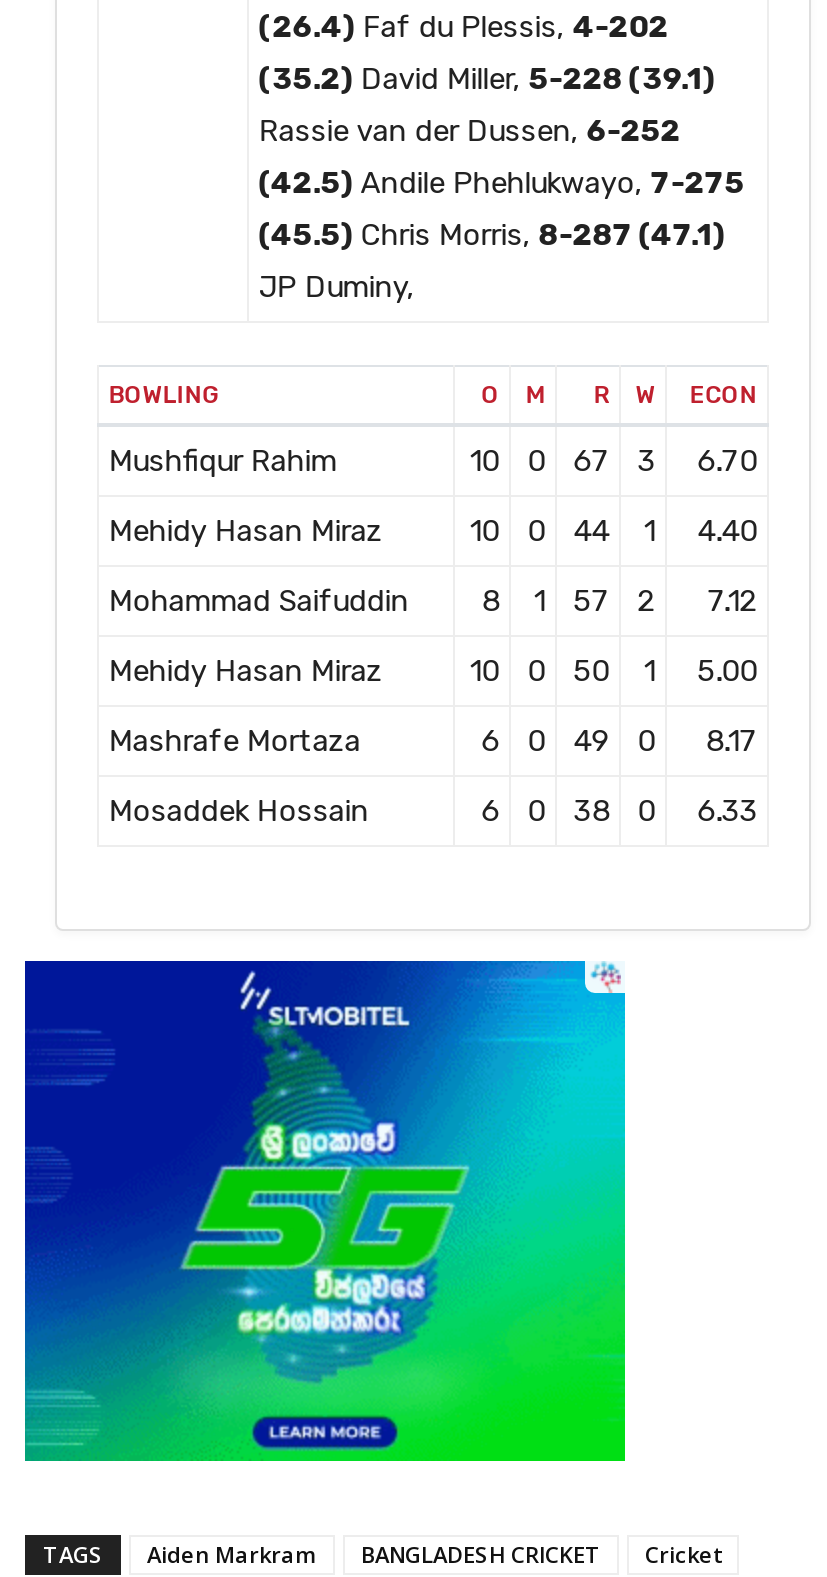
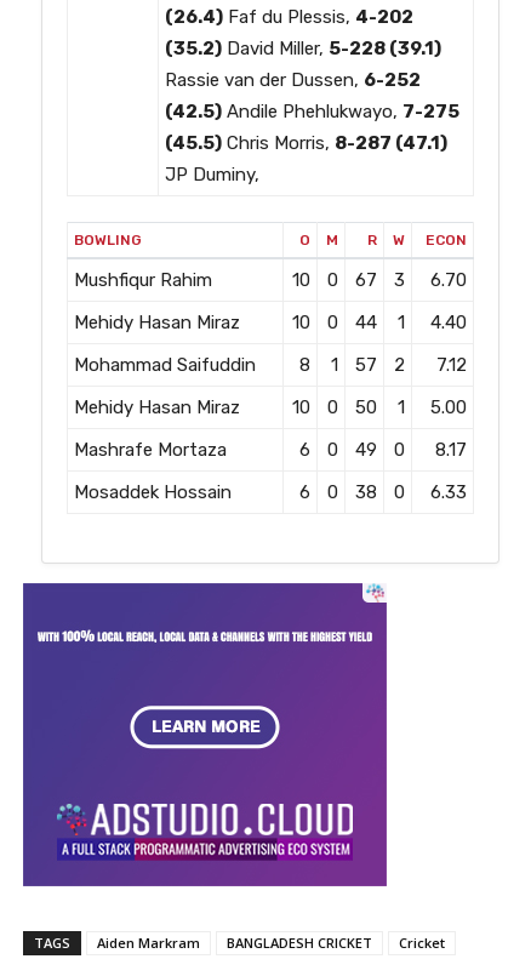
[23,961,627,1463] [image] -> [22,582,388,887] [image]

